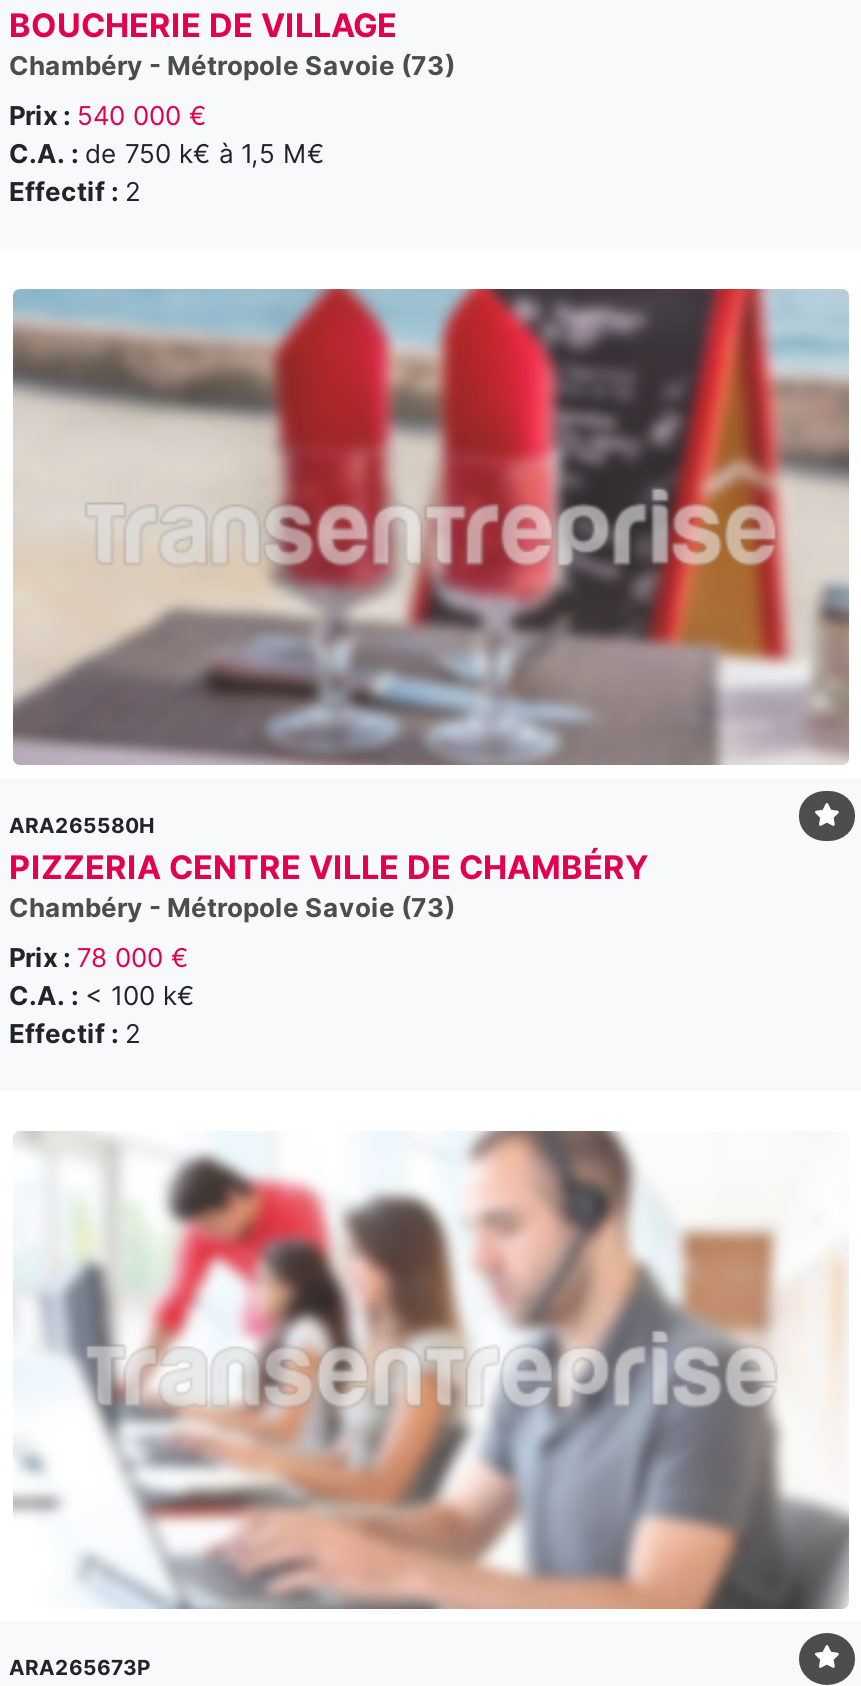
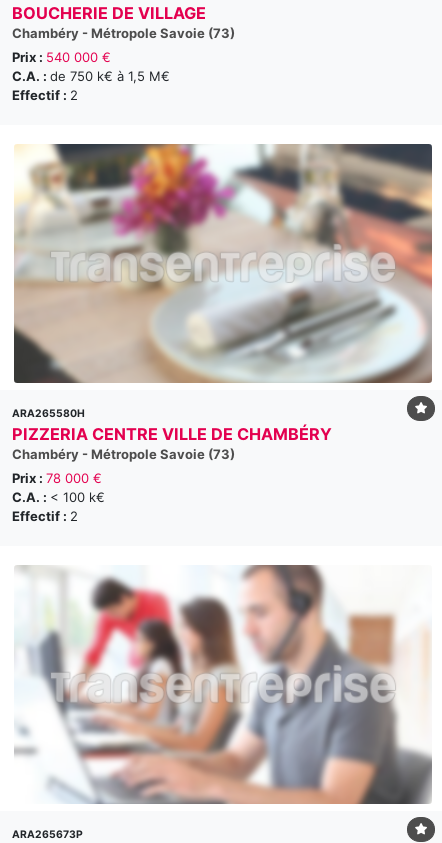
[11,286,851,766] [image] -> [13,143,433,384] [image]

